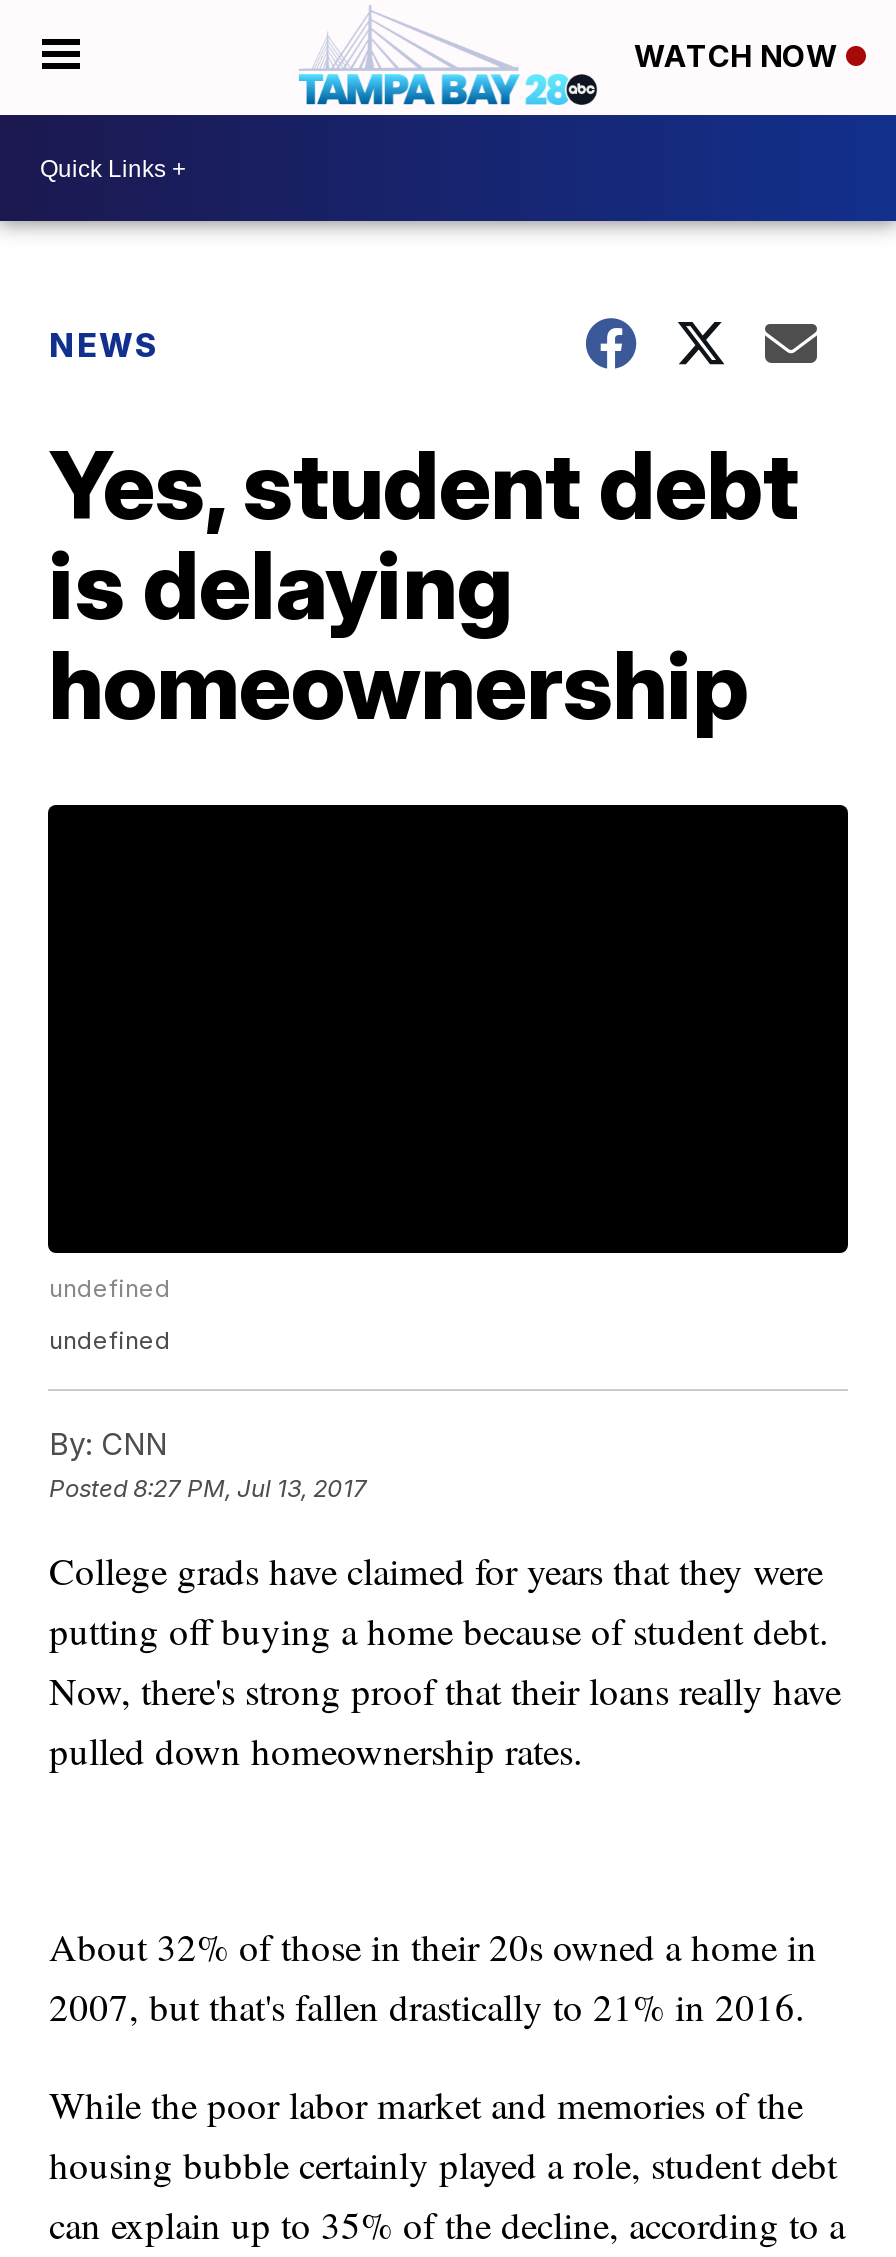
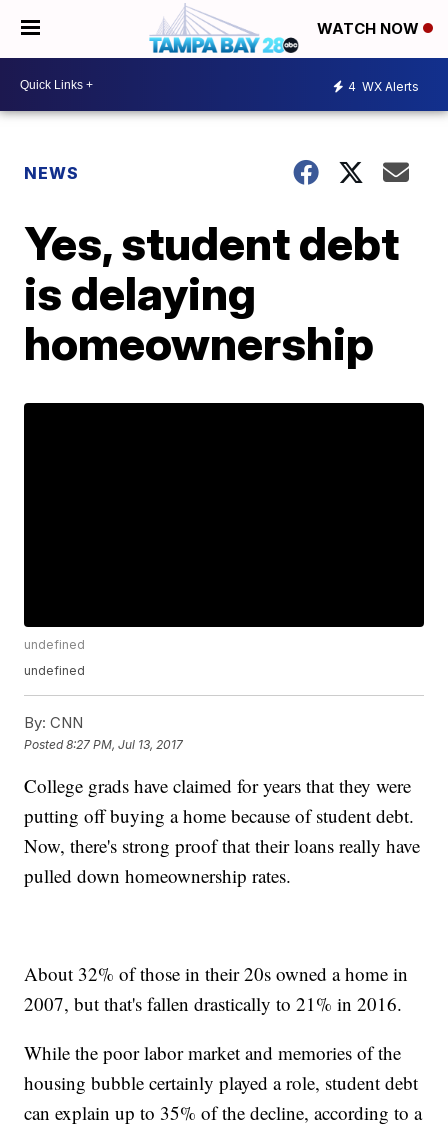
none -> [348,78,419,93] 4 WX Alerts

